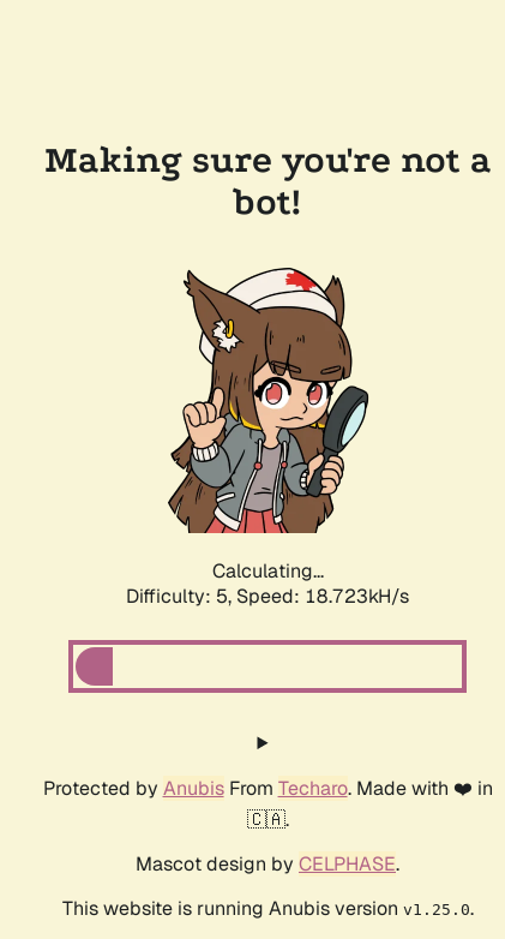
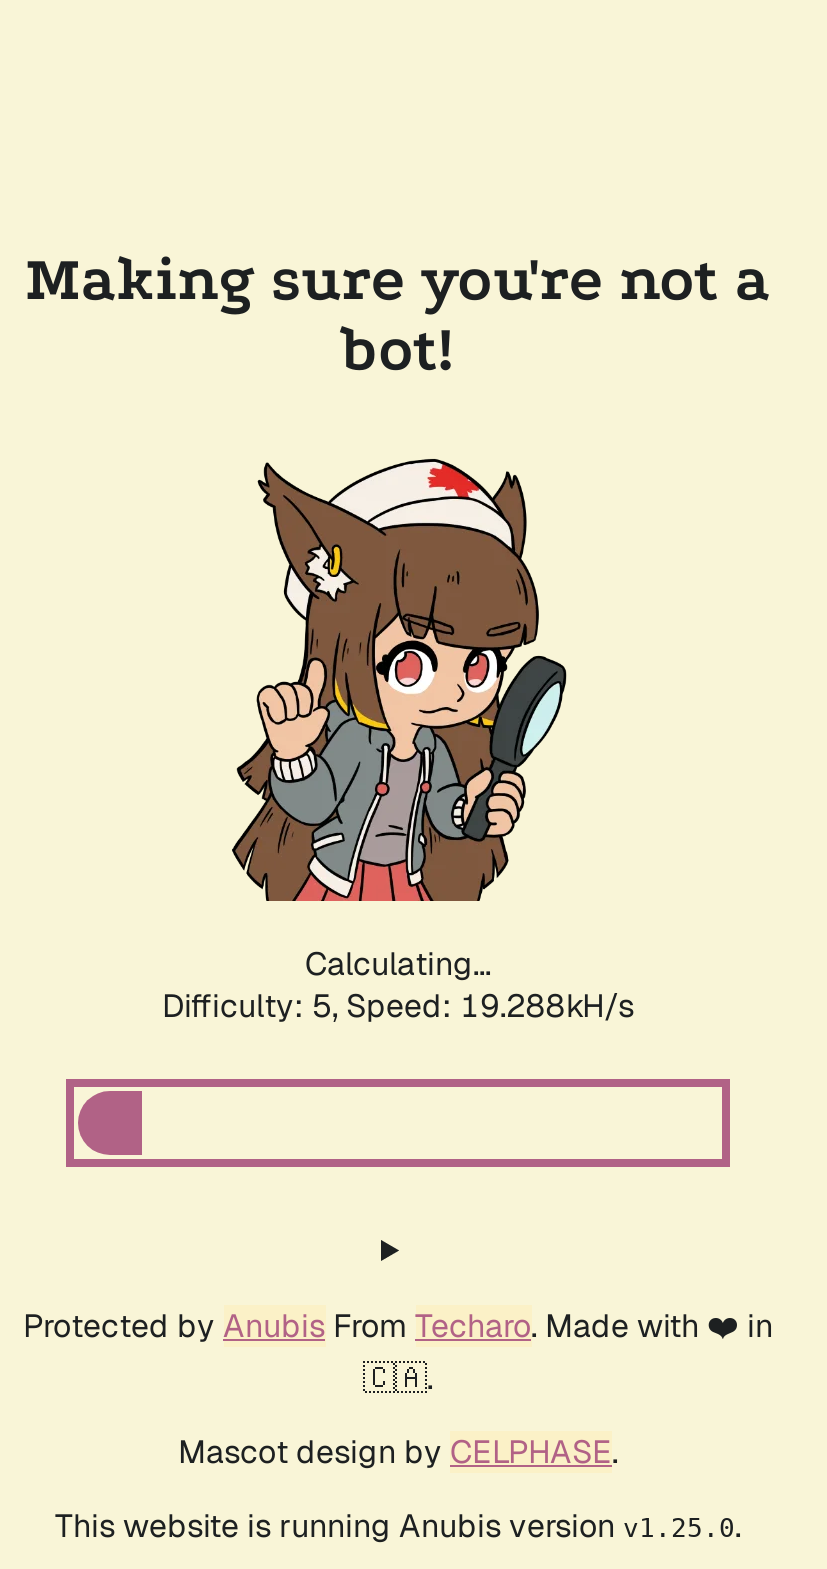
[126,584,409,609] Difficulty: 5, Speed: 18.723kH/s -> [162,985,634,1027] Difficulty: 5, Speed: 19.288kH/s

